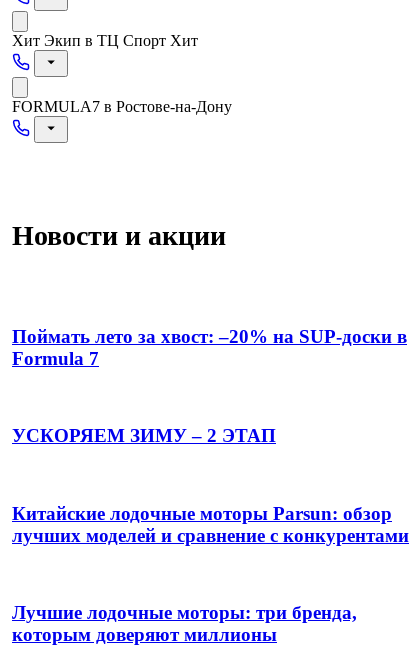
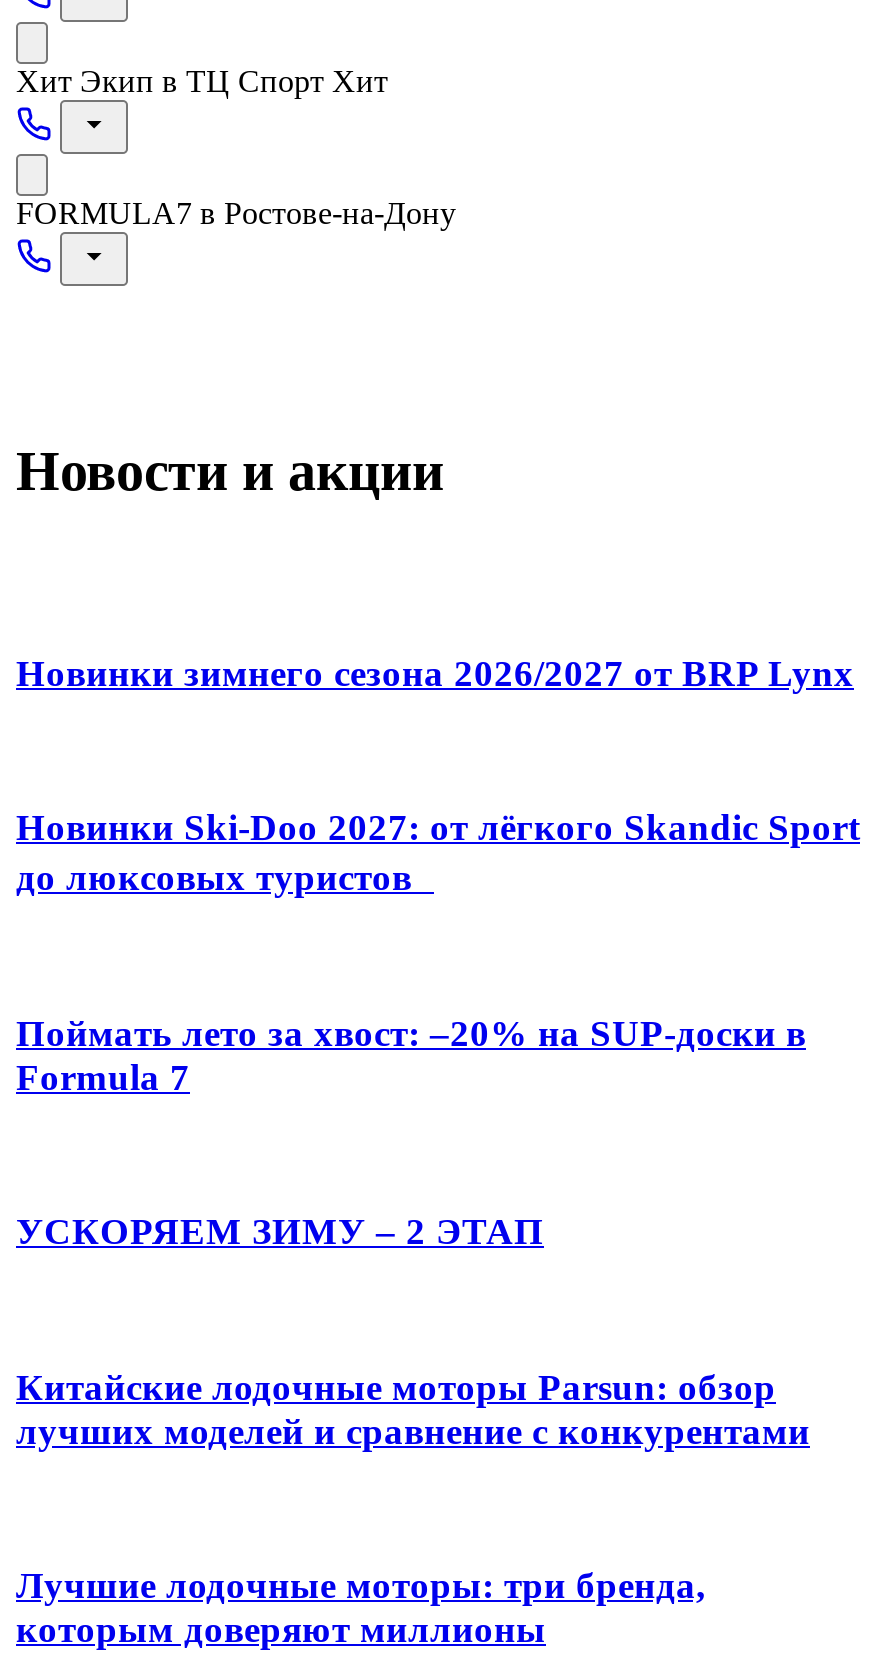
none -> [16,652,854,694] Новинки зимнего сезона 2026/2027 от BRP Lynx
none -> [16,807,860,899] Новинки Ski-Doo 2027: от лёгкого Skandic Sport | до люксовых туристов

